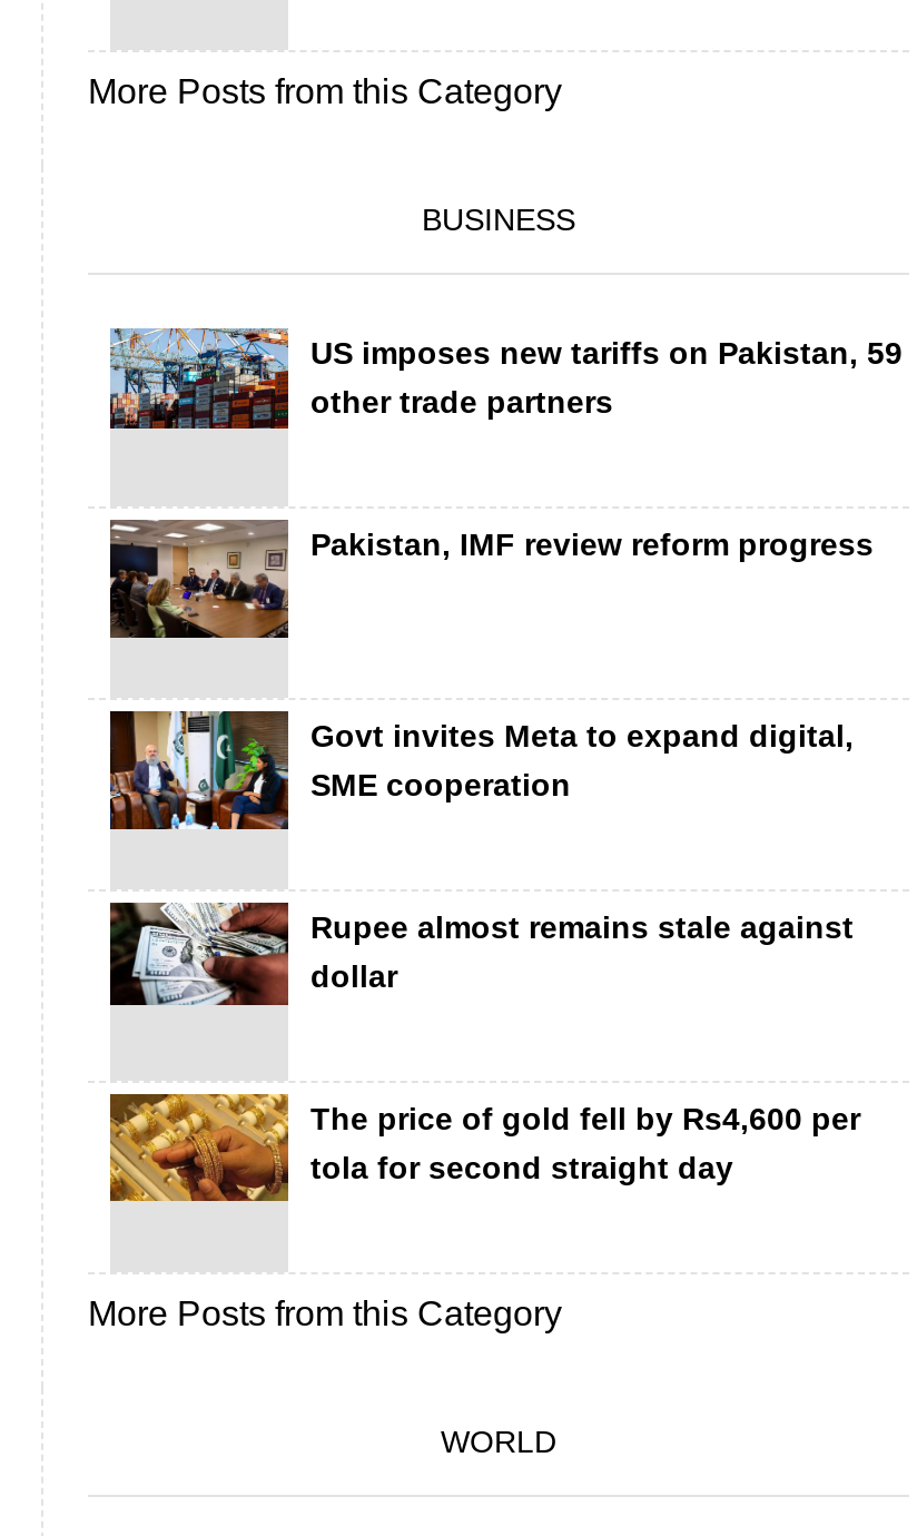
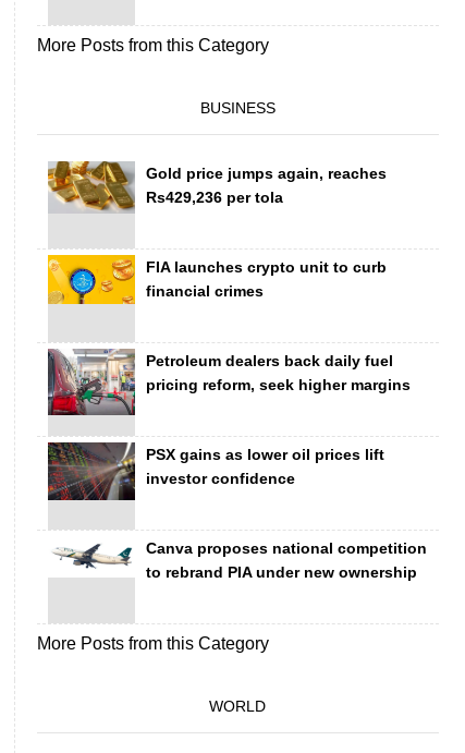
[108,326,903,431] [image] | US imposes new tariffs on Pakistan, 59 | other trade partners -> [47,160,387,212] [image] | Gold price jumps again, reaches | Rs429,236 per tola
[108,518,874,640] [image] | Pakistan, IMF review reform progress -> [47,254,387,313] [image] | FIA launches crypto unit to curb | financial crimes
[110,709,854,847] [image] | Govt invites Meta to expand digital, | SME cooperation -> [47,349,411,416] [image] | Petroleum dealers back daily fuel | pricing reform, seek higher margins
[108,900,854,1021] [image] | Rupee almost remains stale against | dollar -> [47,441,384,501] [image] | PSX gains as lower oil prices lift | investor confidence
[108,1092,860,1203] [image] | The price of gold fell by Rs4,600 per | tola for second straight day -> [48,536,427,588] [image] | Canva proposes national competition | to rebrand PIA under new ownership

